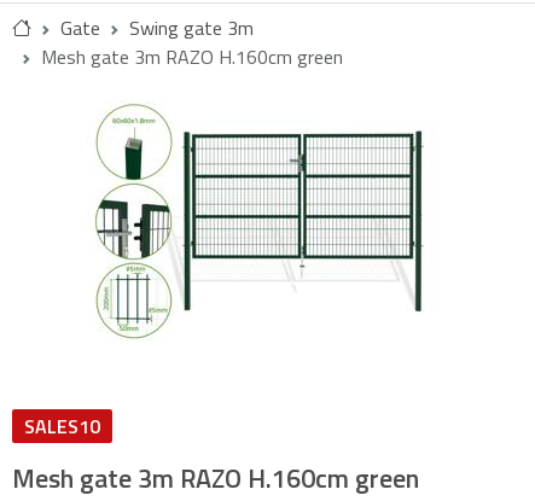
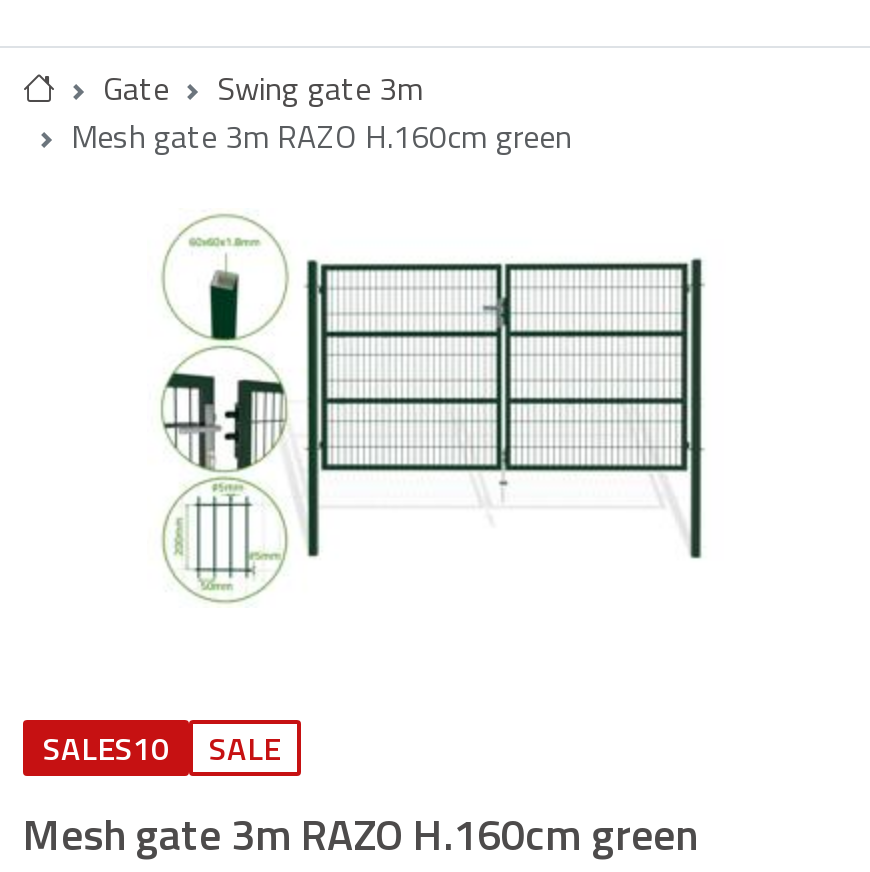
none -> [209,724,281,772] SALE

